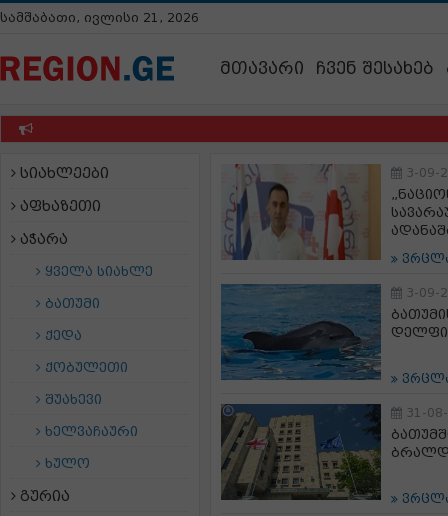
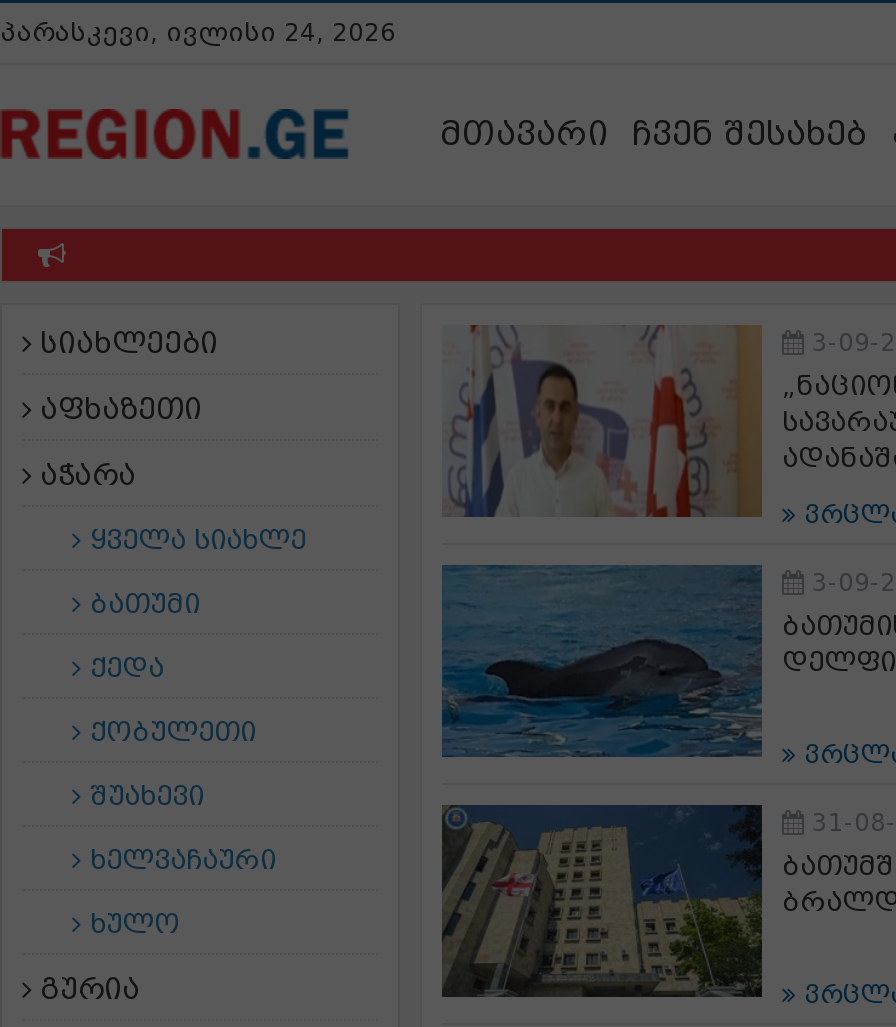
[0,11,199,25] სამშაბათი, ივლისი 21, 2026 -> [0,19,396,47] პარასკევი, ივლისი 24, 2026

